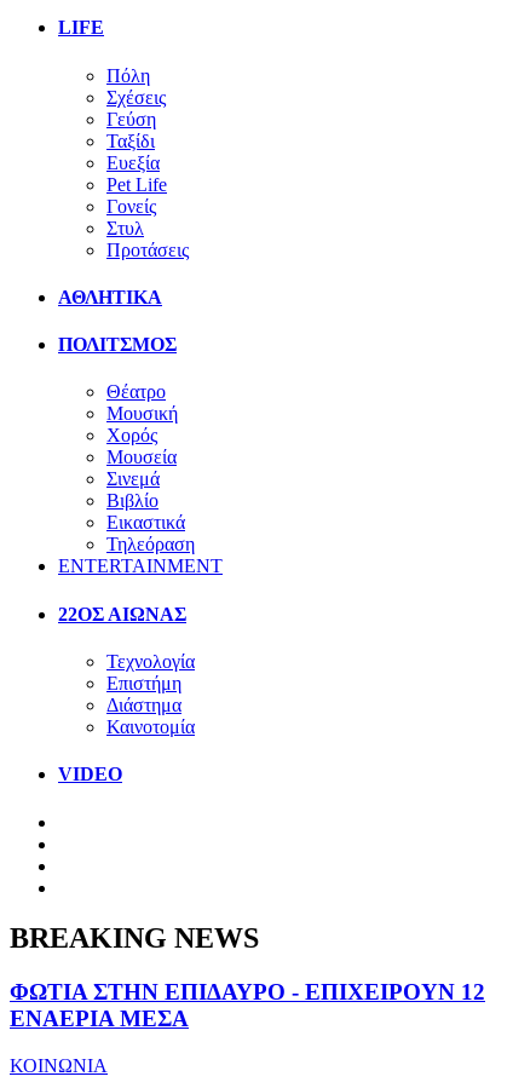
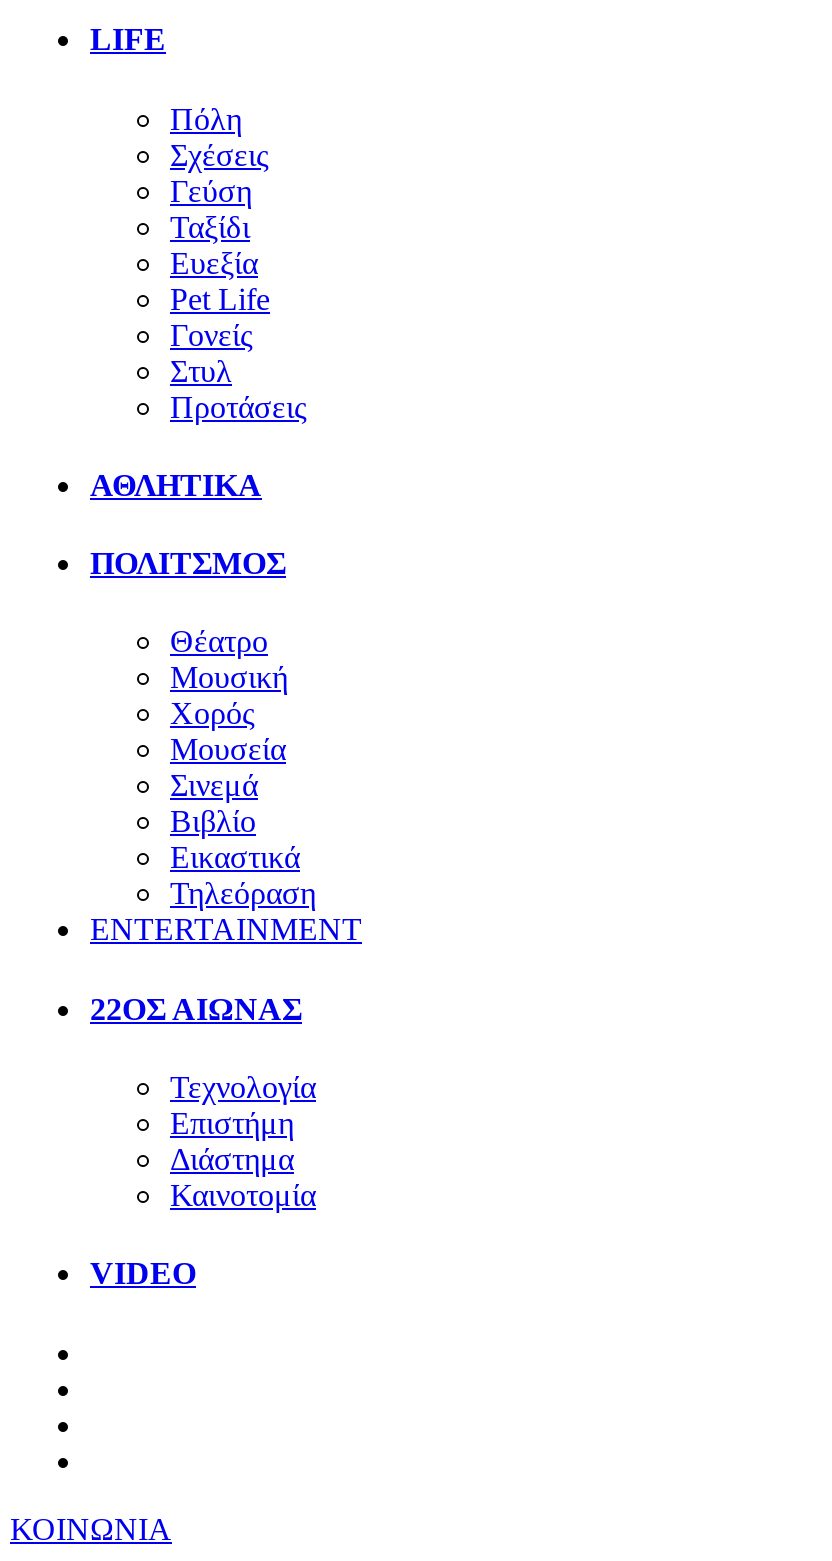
[10,923,485,1031] BREAKING NEWS | ΦΩΤΙΑ ΣΤΗΝ ΕΠΙΔΑΥΡΟ - ΕΠΙΧΕΙΡΟΥΝ 12 | ΕΝΑΕΡΙΑ ΜΕΣΑ -> none

